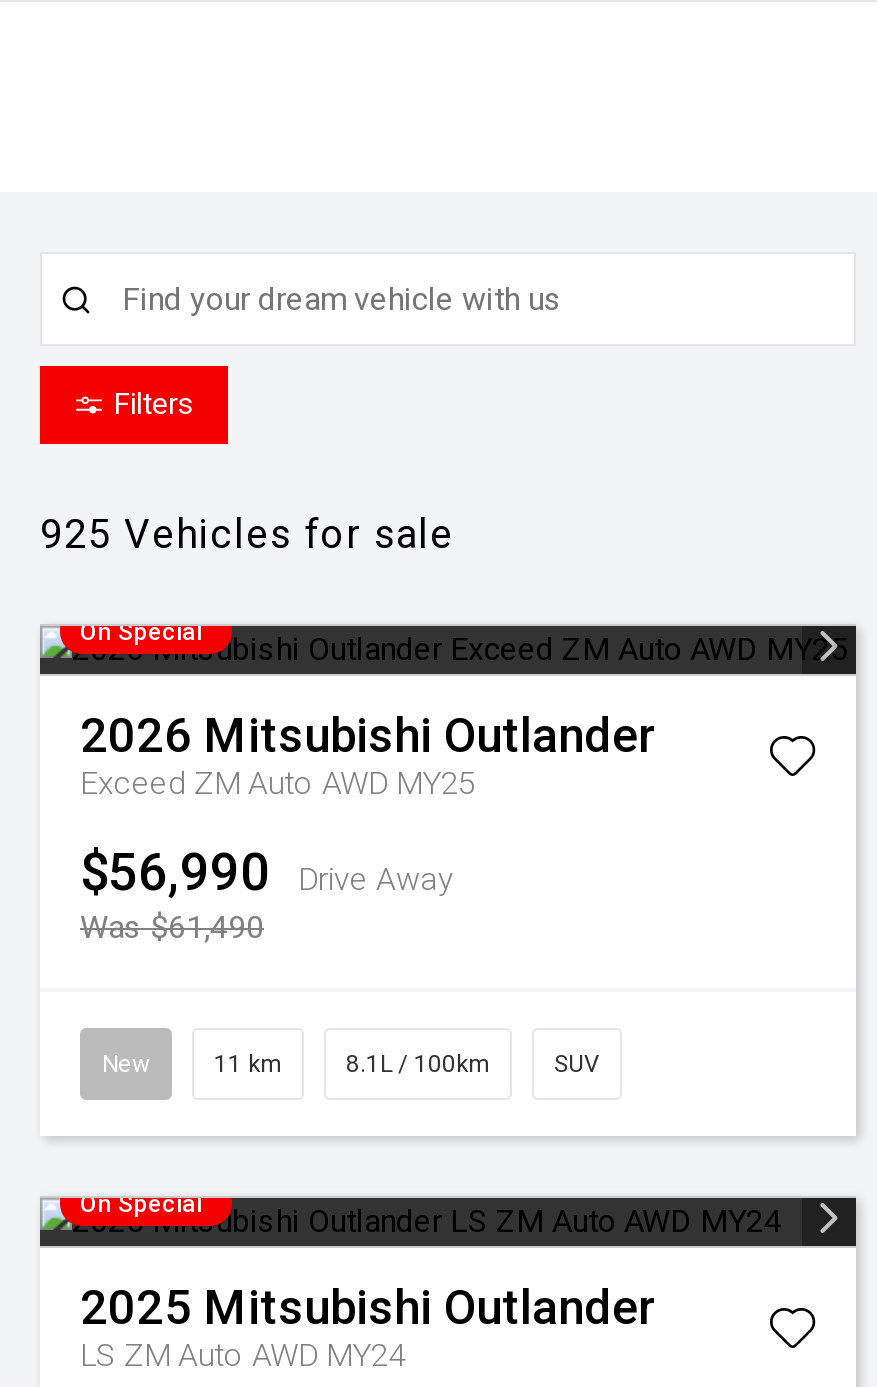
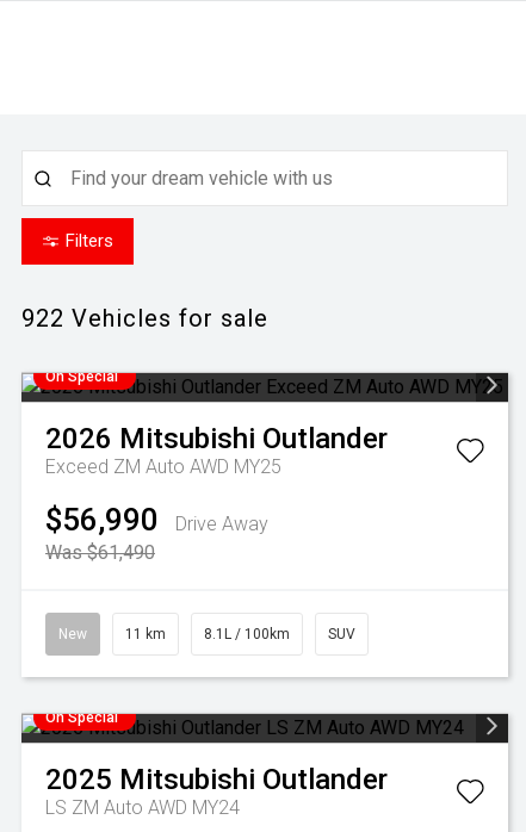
[40,510,454,558] 925 Vehicles for sale -> [21,304,268,333] 922 Vehicles for sale

